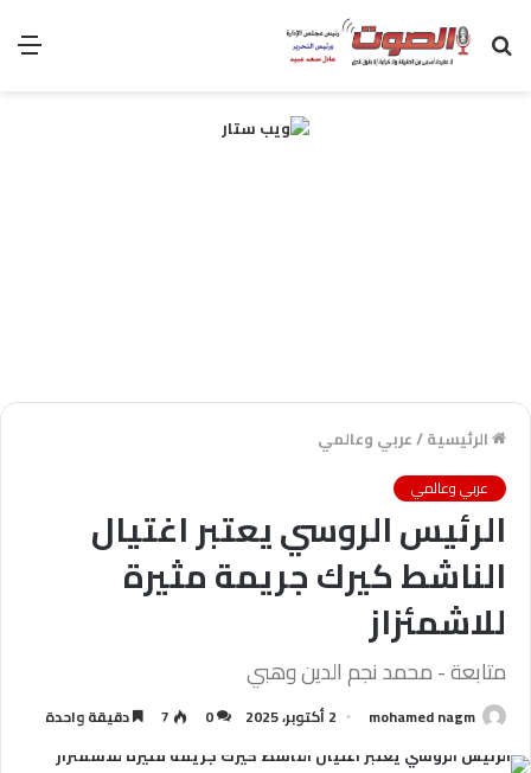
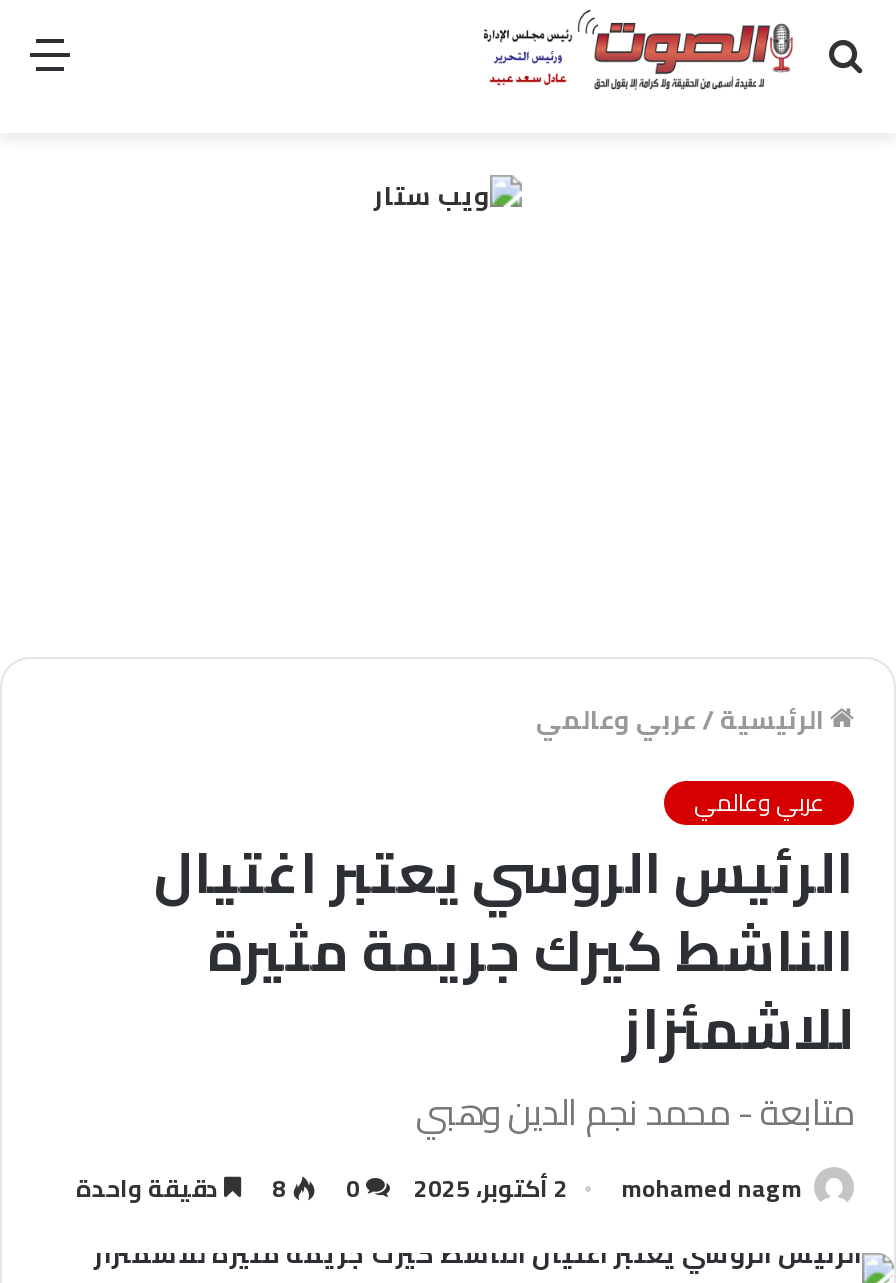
[45,703,213,731] 0 7 دقيقة واحدة -> [76,1165,360,1211] 0 8 دقيقة واحدة

